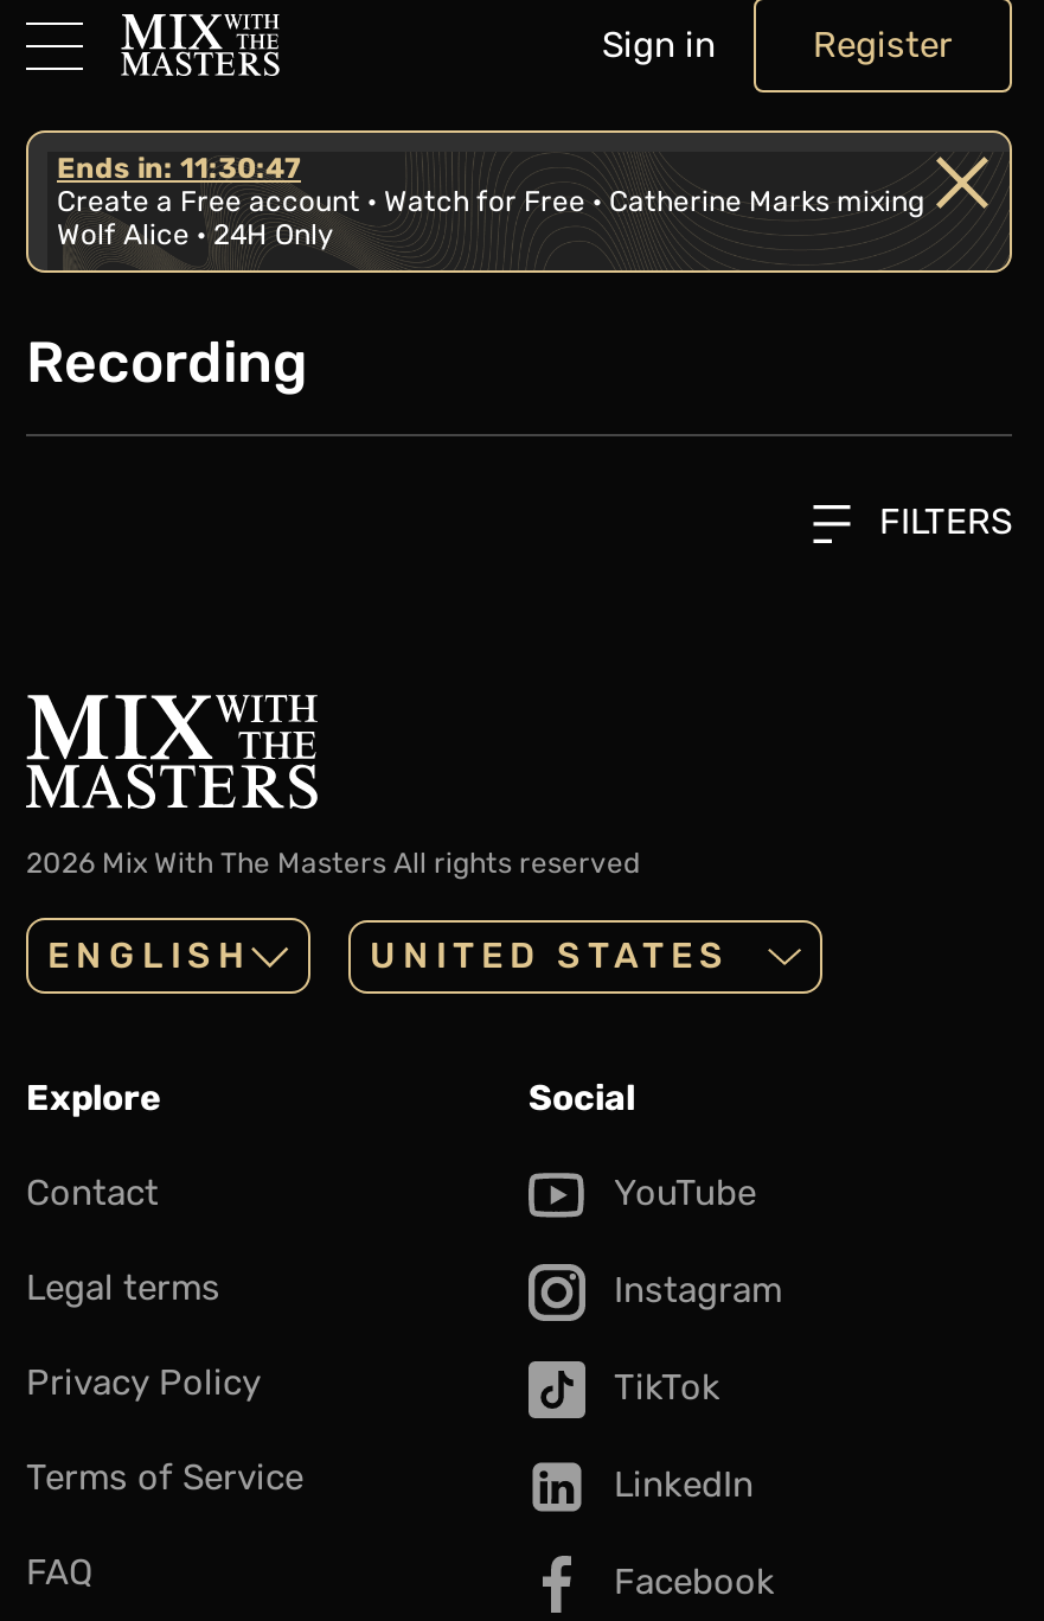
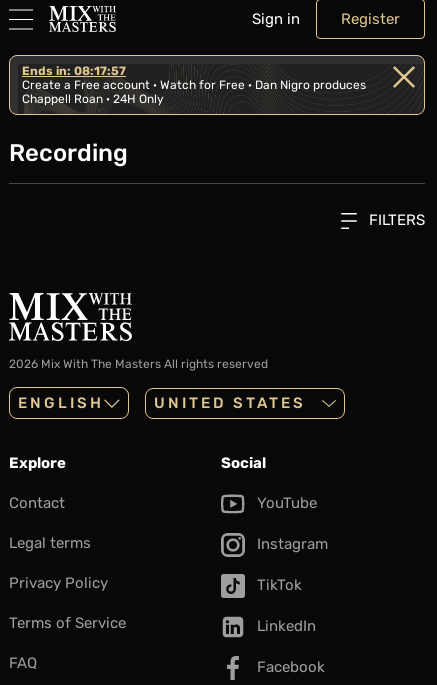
[57,152,301,185] Ends in: 11:30:47 -> [22,64,126,78] Ends in: 08:17:57
[57,185,924,218] Create a Free account · Watch for Free · Catherine Marks mixing -> [22,78,366,92] Create a Free account · Watch for Free · Dan Nigro produces
[57,218,334,251] Wolf Alice · 24H Only -> [22,92,164,106] Chappell Roan · 24H Only

